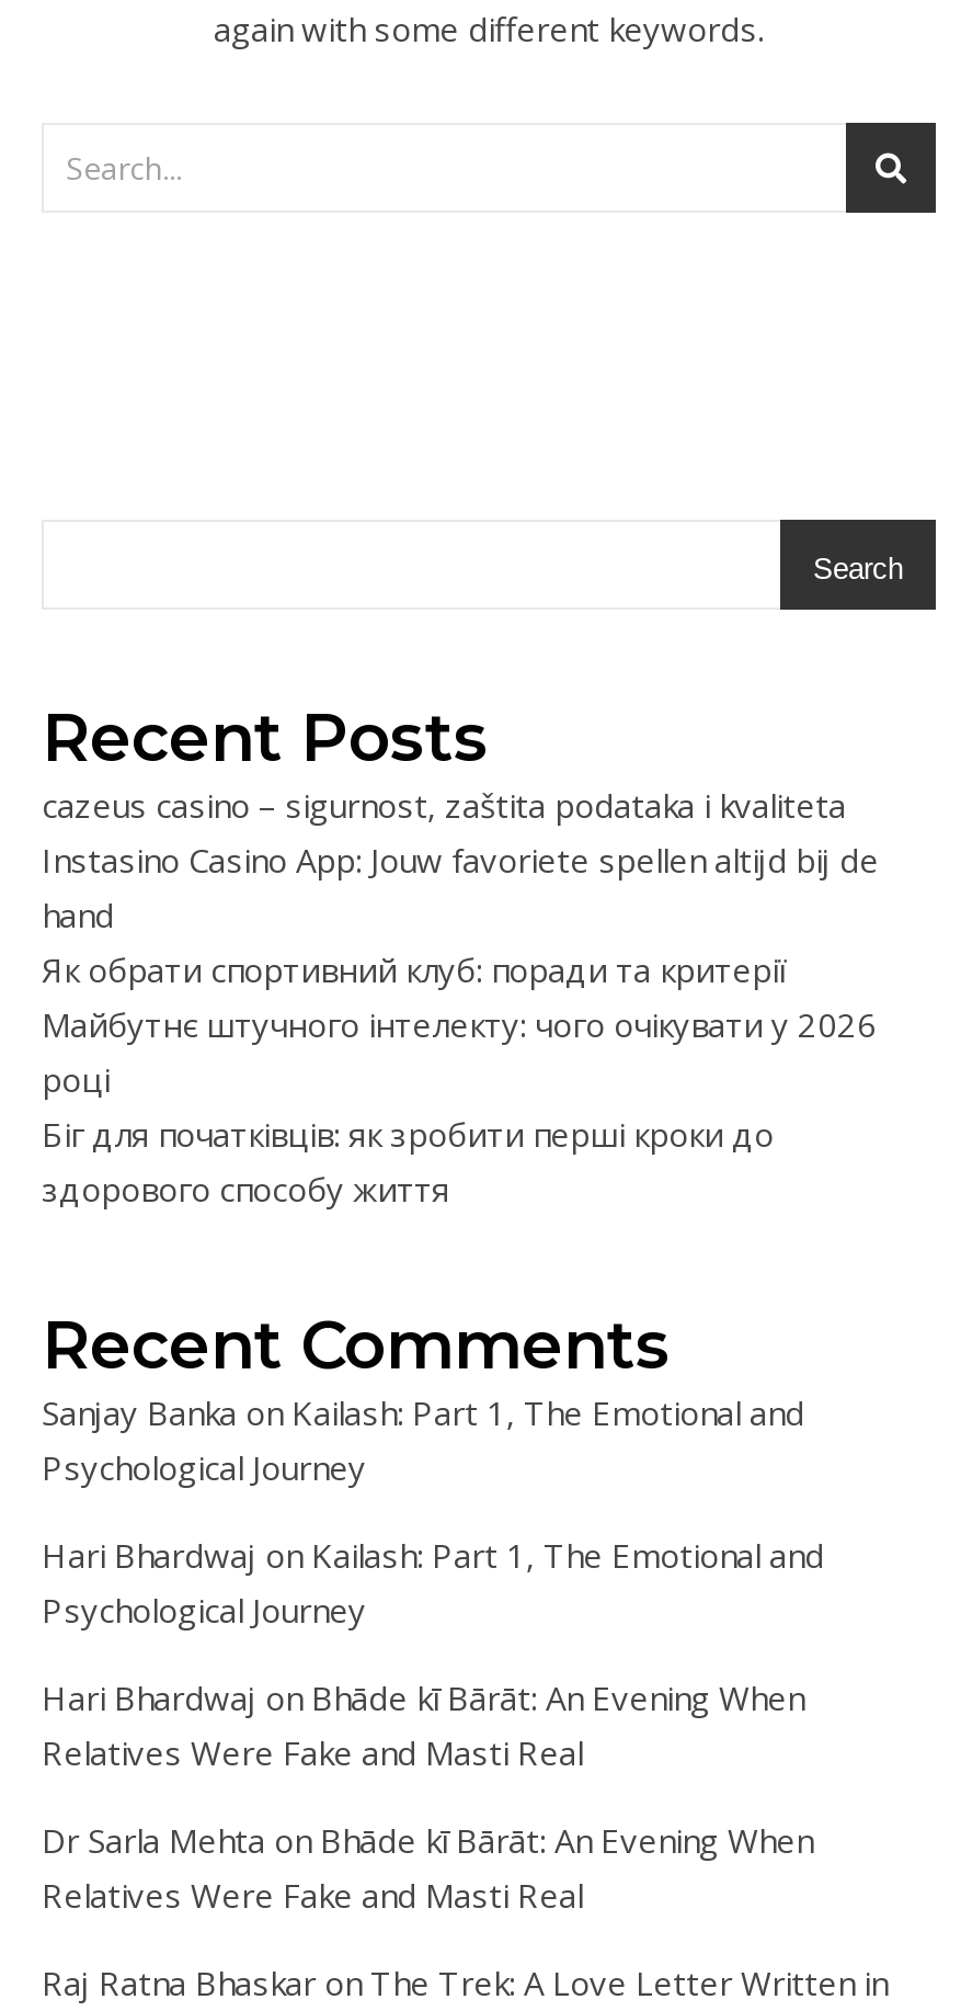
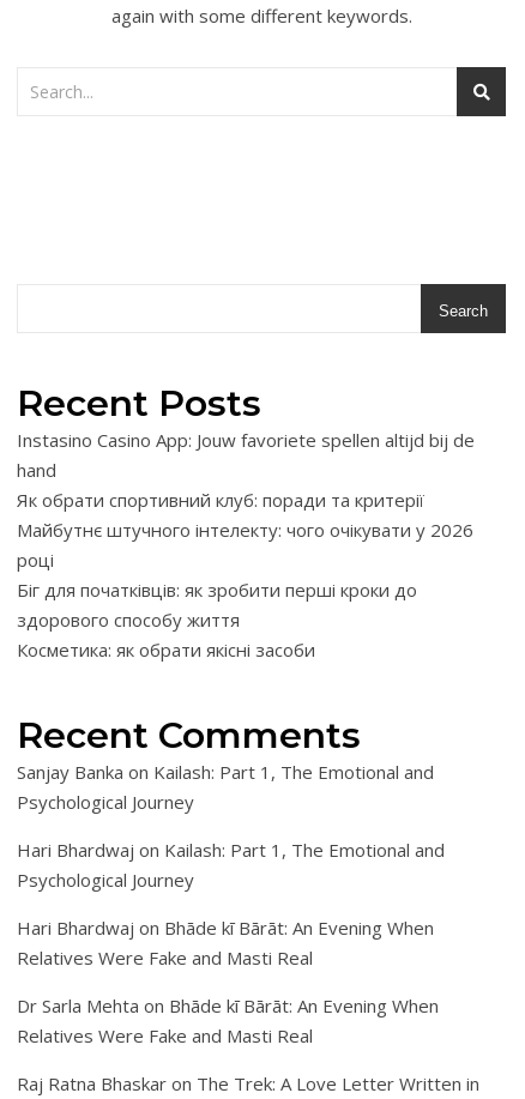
[42,783,846,827] cazeus casino – sigurnost, zaštita podataka i kvaliteta -> none
moved [42,838,879,1211] -> [17,428,475,632]: Instasino Casino App: Jouw favoriete spellen altijd bij de | hand | Як обрати спортивний клуб: поради та критерії | Майбутнє штучного інтелекту: чого очікувати у 2026 | році | Біг для початківців: як зробити перші кроки до | здорового способу життя
none -> [17,638,315,662] Косметика: як обрати якісні засоби

